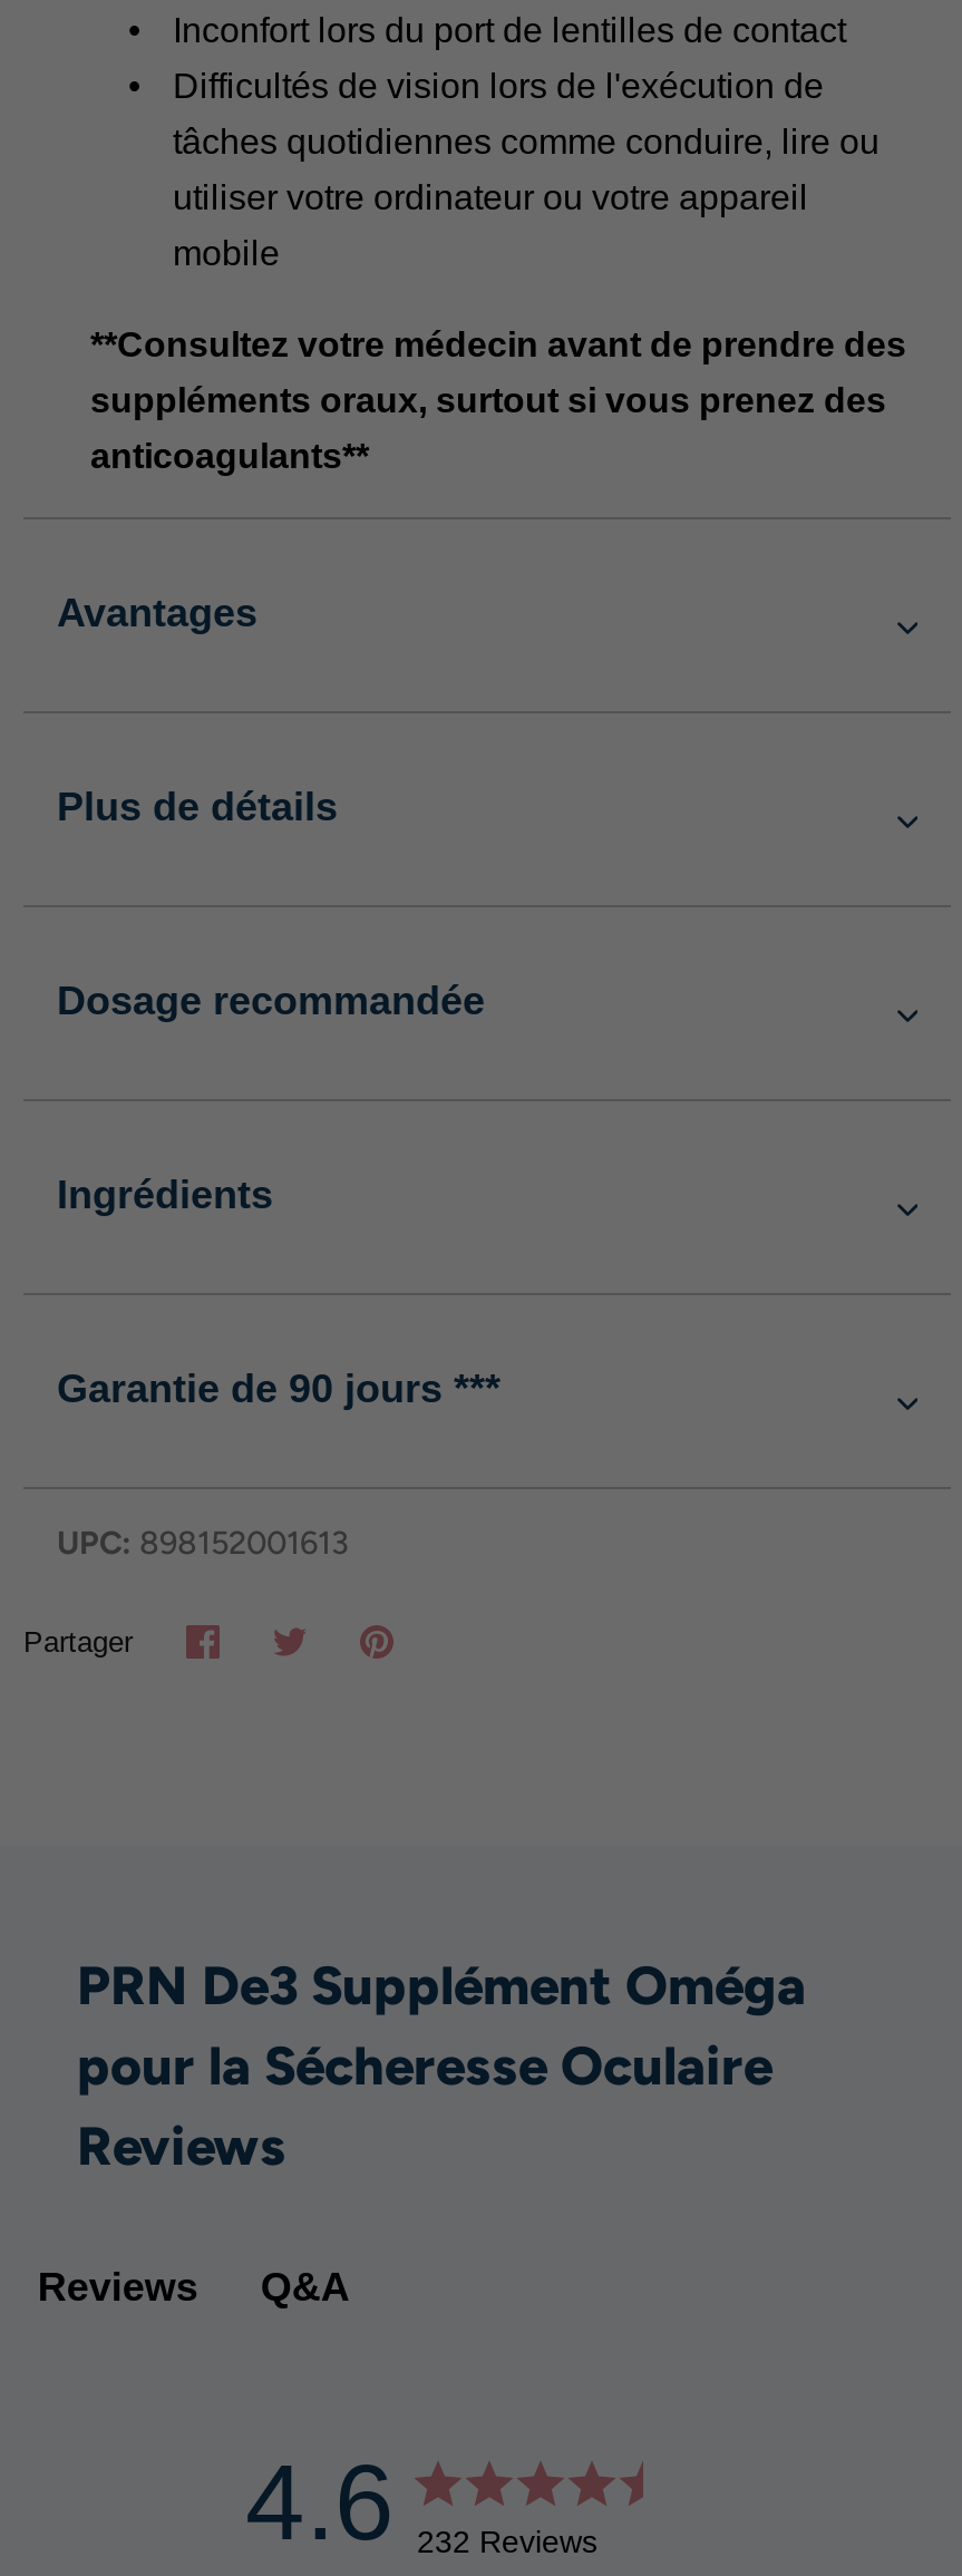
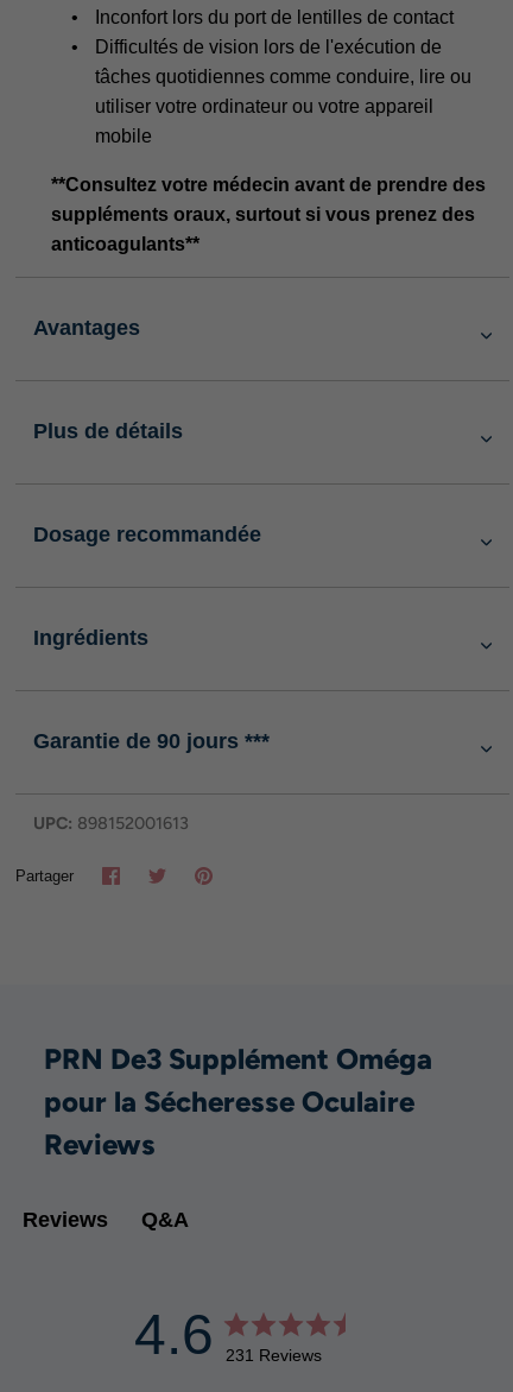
[245,2443,597,2561] 4.6 232 Reviews -> [134,1303,321,1366] 4.6 231 Reviews

